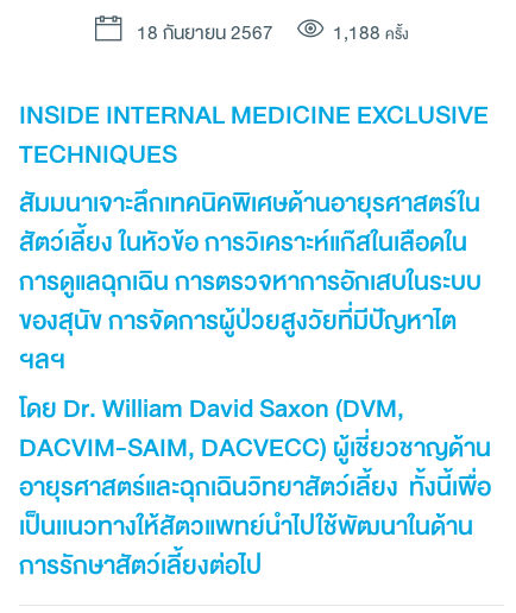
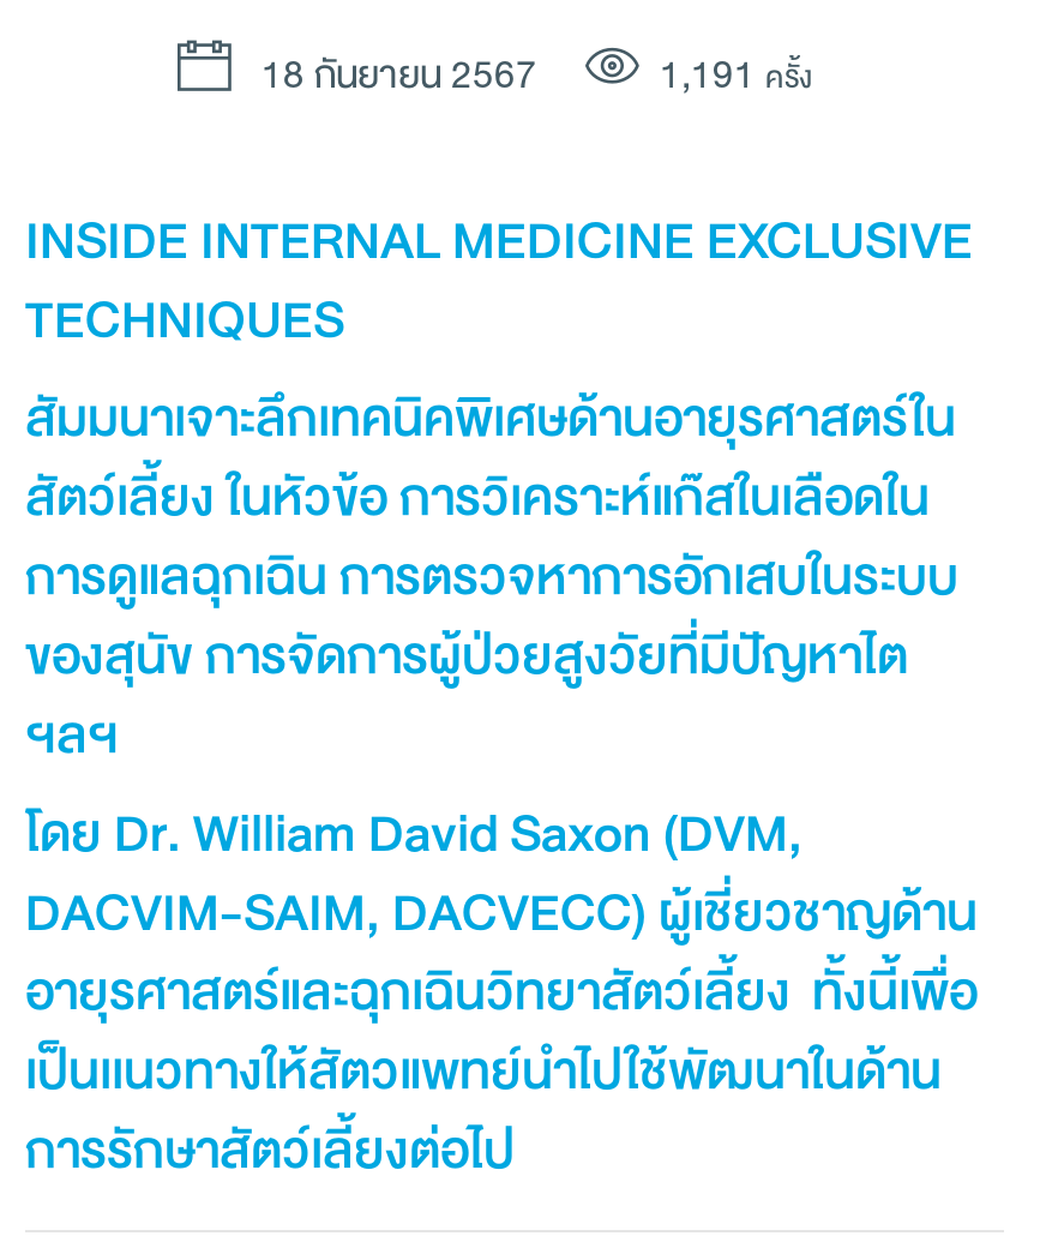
[131,17,410,49] 18 กันยายน 2567 1,188ครั้ง -> [252,42,813,107] 18 กันยายน 2567 1,191ครั้ง

